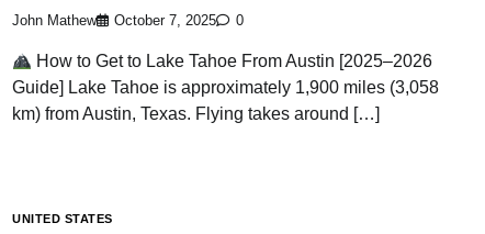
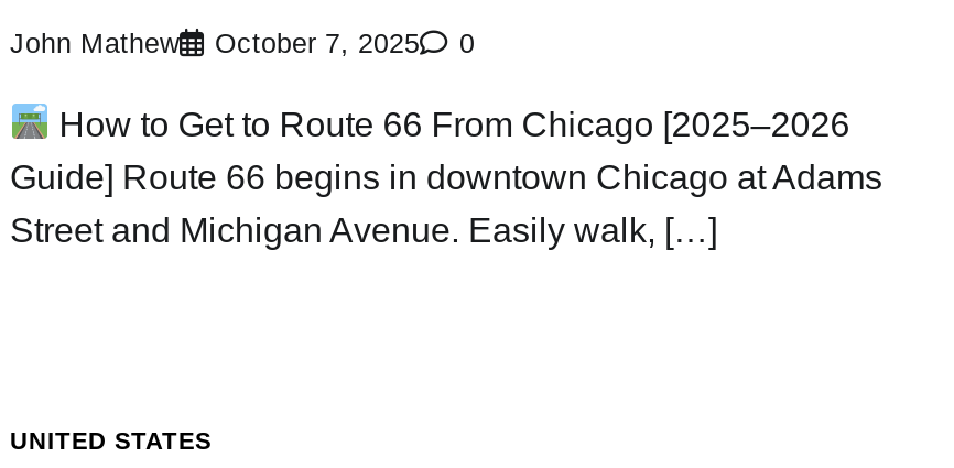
[12,52,439,123] How to Get to Lake Tahoe From Austin [2025–2026 | Guide] Lake Tahoe is approximately 1,900 miles (3,058 | km) from Austin, Texas. Flying takes around […] -> [10,104,882,247] How to Get to Route 66 From Chicago [2025–2026 | Guide] Route 66 begins in downtown Chicago at Adams | Street and Michigan Avenue. Easily walk, […]

